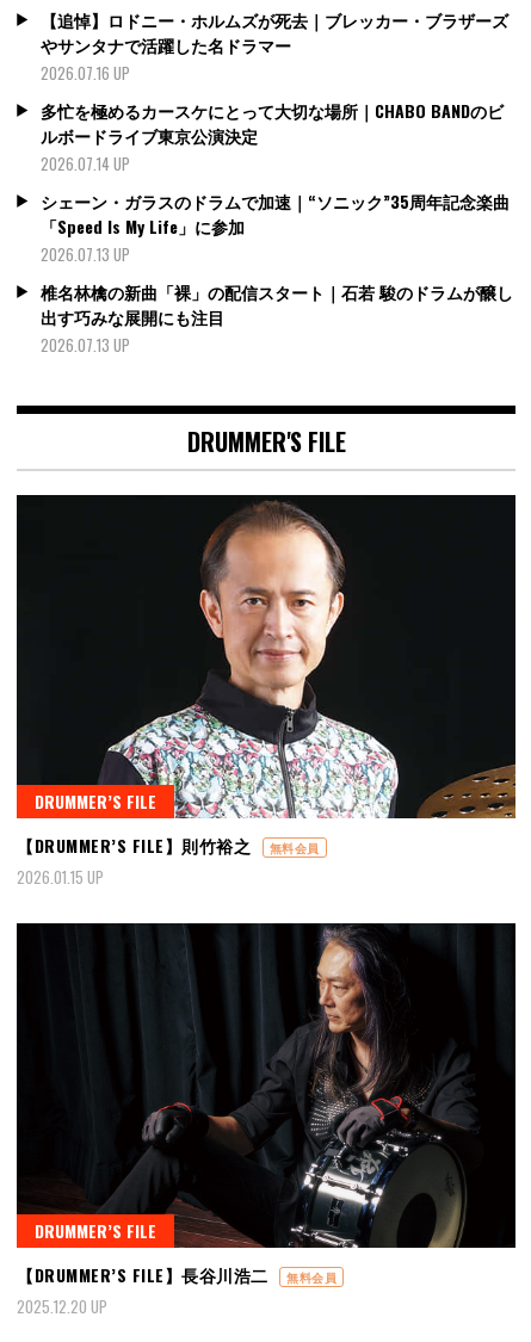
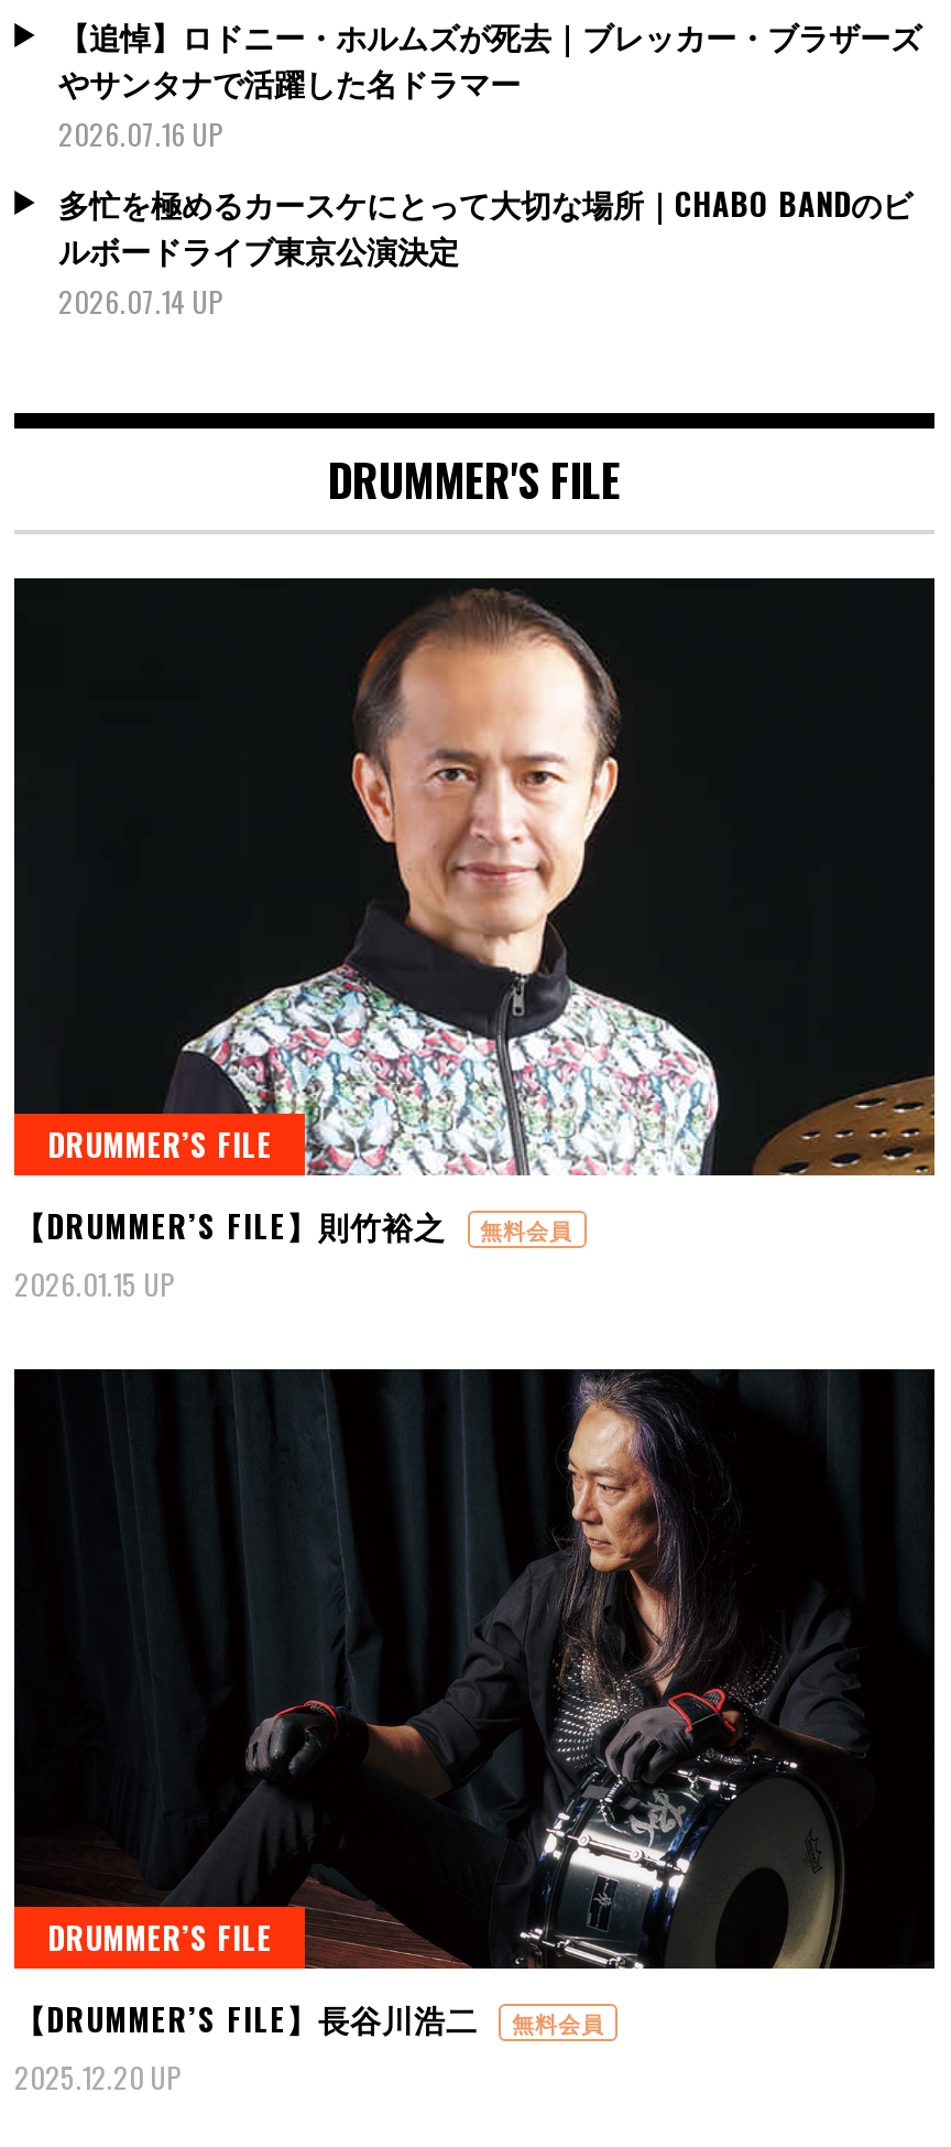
[41,188,513,356] シェーン・ガラスのドラムで加速｜“ソニック”35周年記念楽曲 | 「Speed Is My Life」に参加 | 2026.07.13 UP | 椎名林檎の新曲「裸」の配信スタート｜石若 駿のドラムが醸し | 出す巧みな展開にも注目 | 2026.07.13 UP -> none

